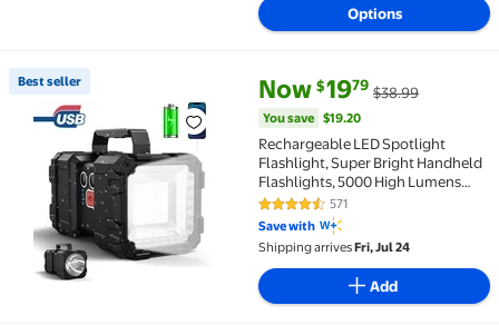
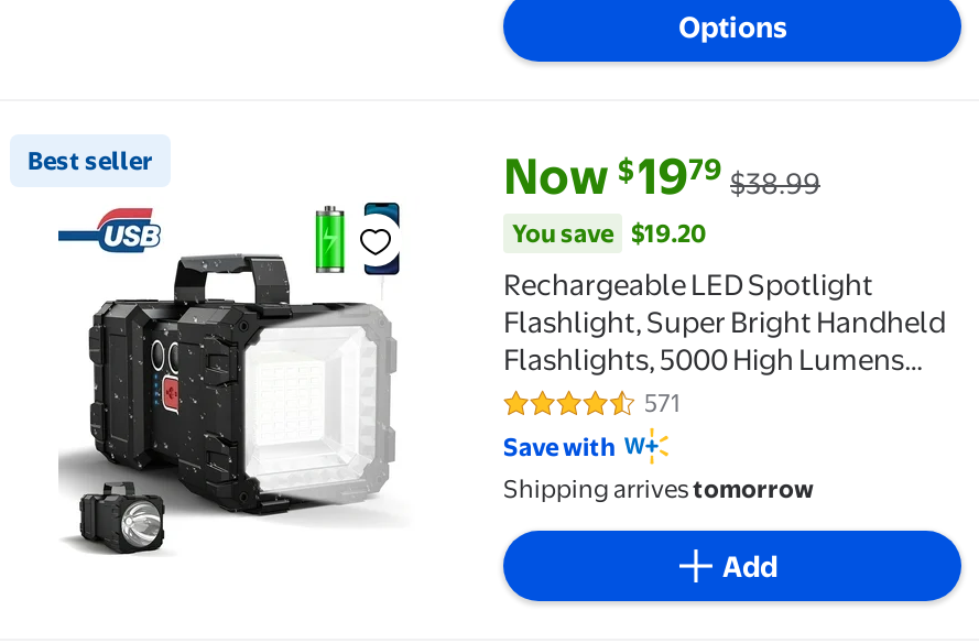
[258,239,410,255] Shipping arrivesFri, Jul 24 -> [503,473,814,504] Shipping arrivestomorrow

